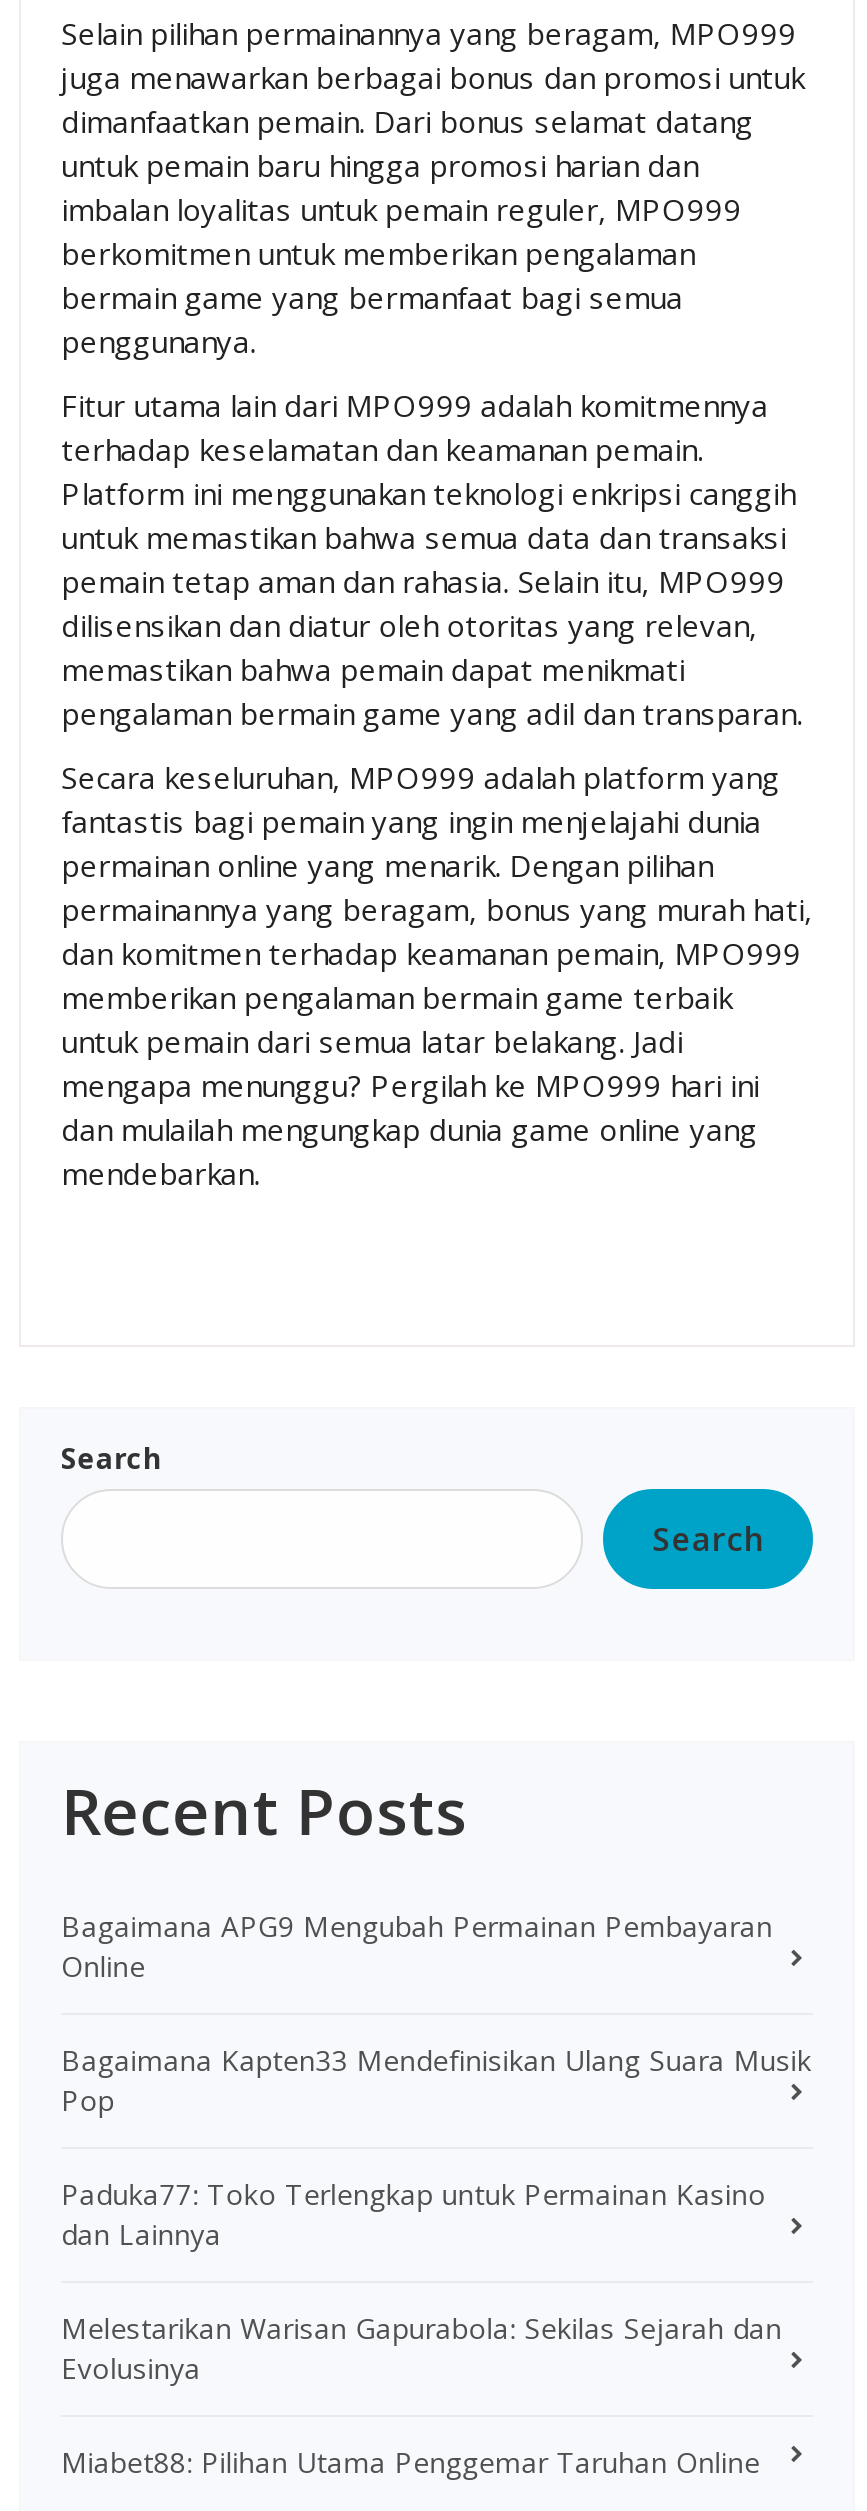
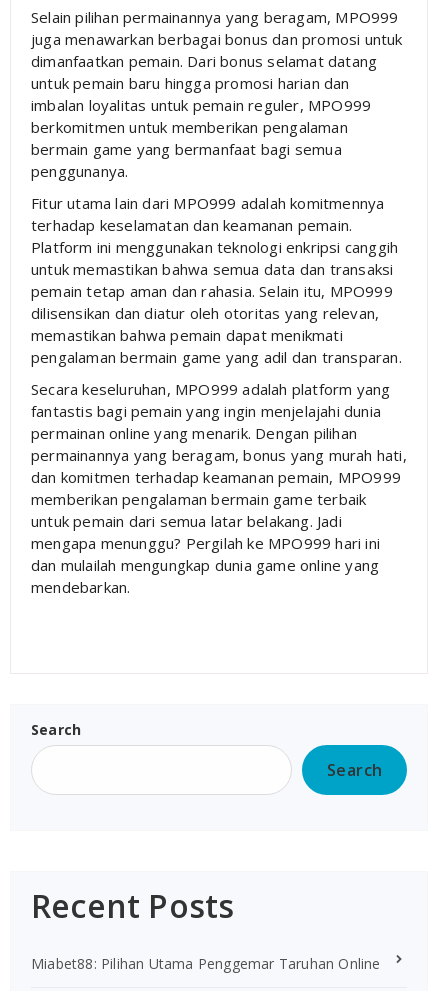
[61,1907,811,2387] Bagaimana APG9 Mengubah Permainan Pembayaran | Online | Bagaimana Kapten33 Mendefinisikan Ulang Suara Musik | Pop | Paduka77: Toko Terlengkap untuk Permainan Kasino | dan Lainnya | Melestarikan Warisan Gapurabola: Sekilas Sejarah dan | Evolusinya -> none

